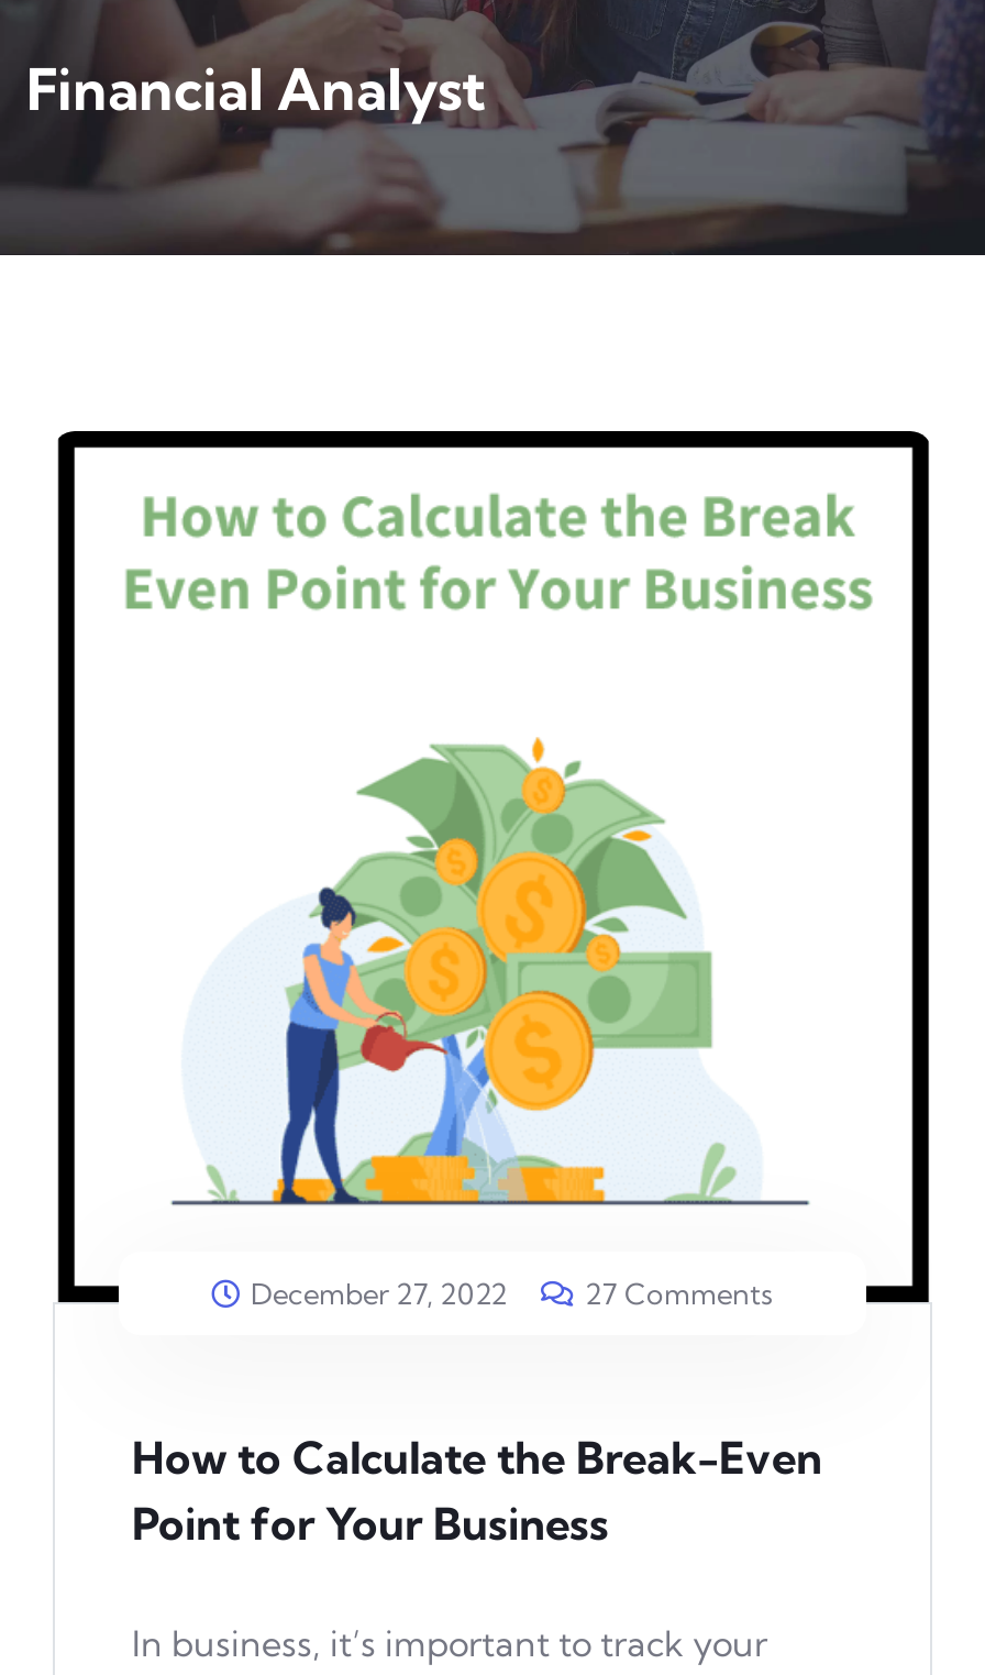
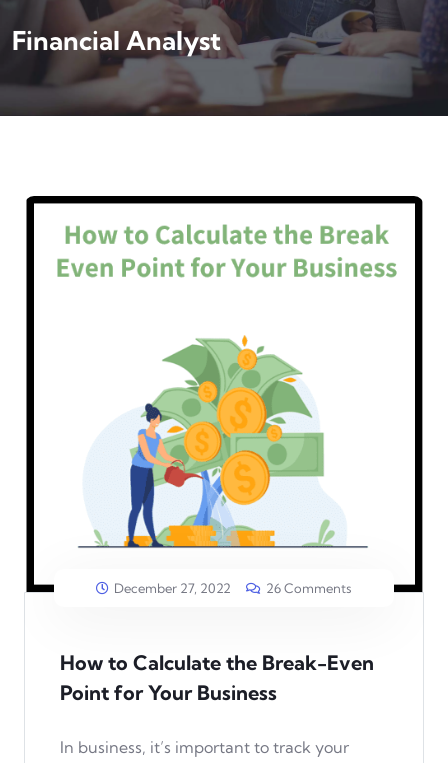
[585,1276,774,1311] 27 Comments -> [266,580,352,596] 26 Comments

